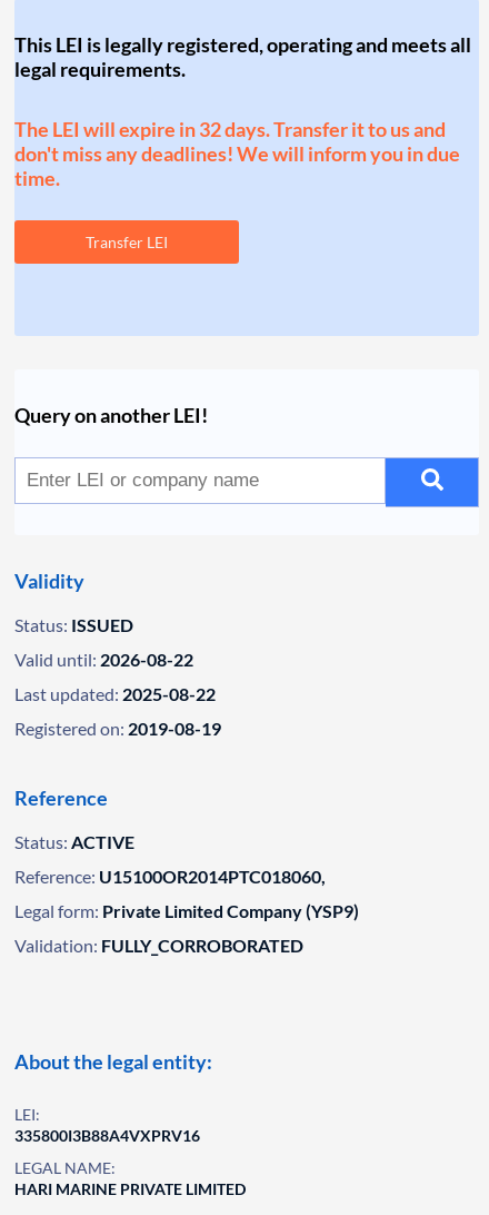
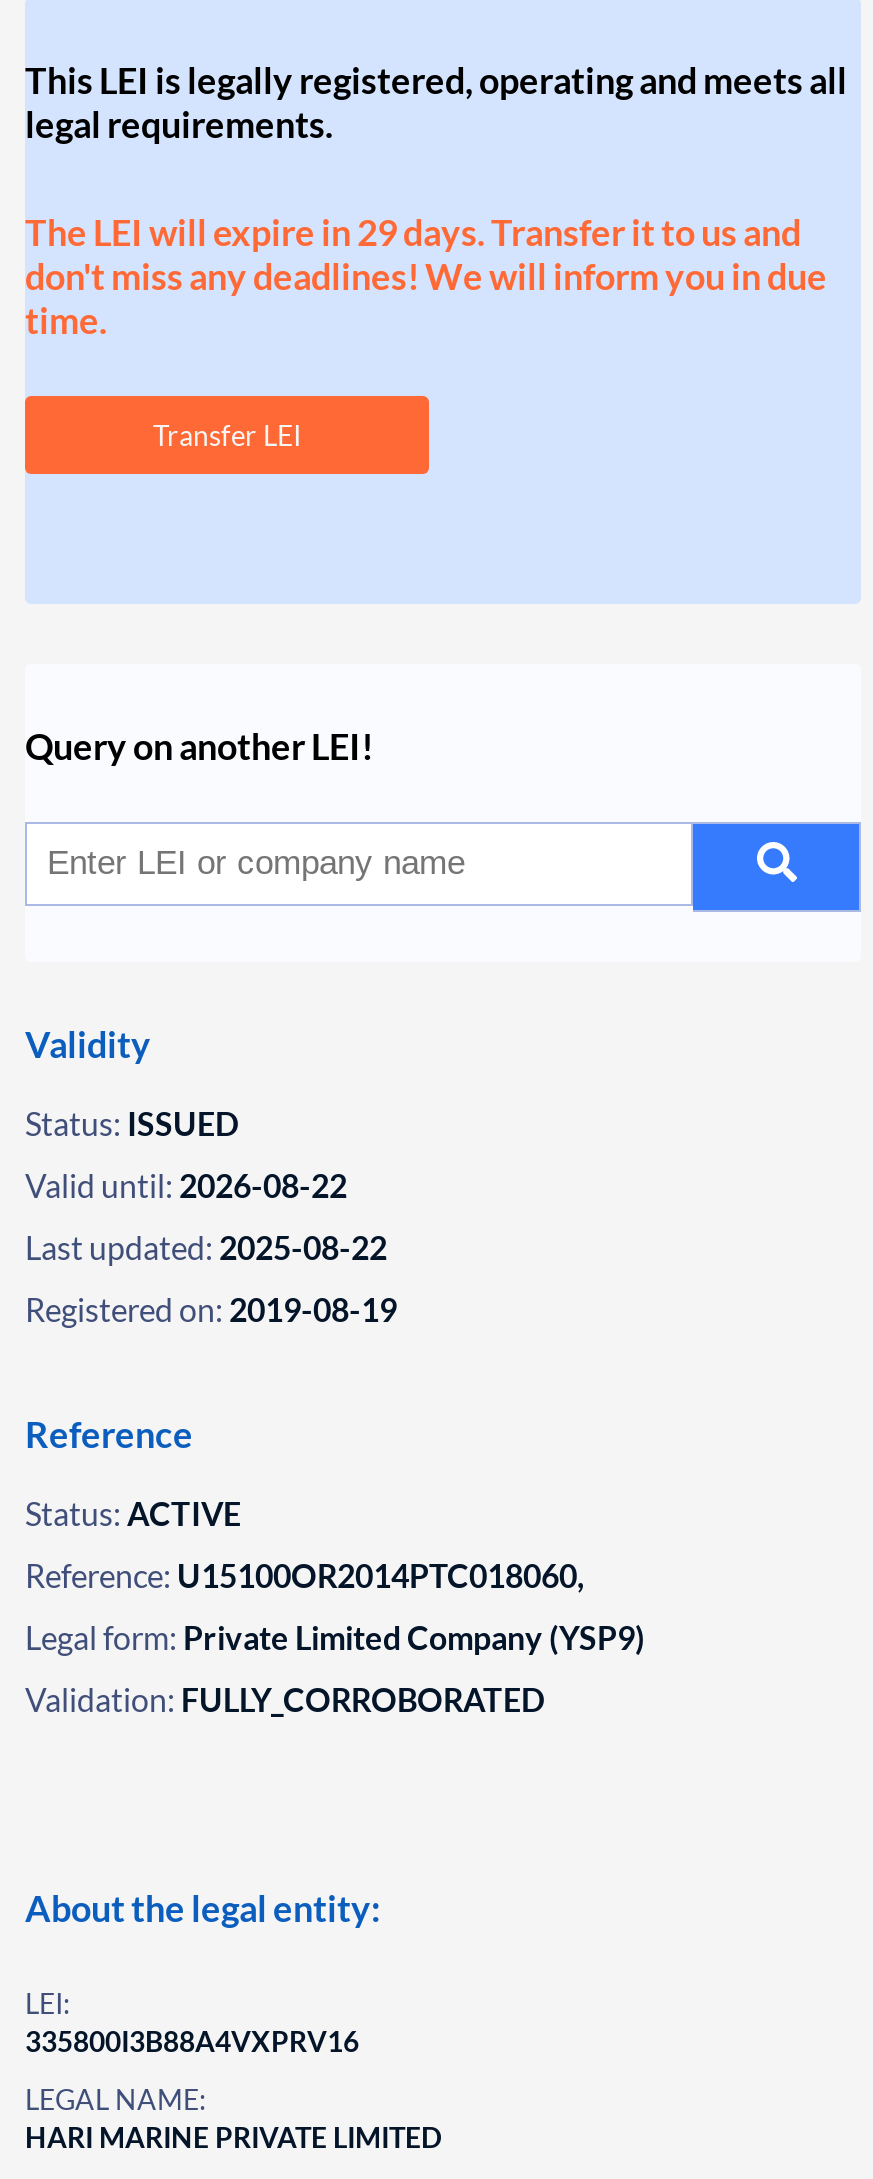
[14,117,446,141] The LEI will expire in 32 days. Transfer it to us and -> [25,210,801,254] The LEI will expire in 29 days. Transfer it to us and

